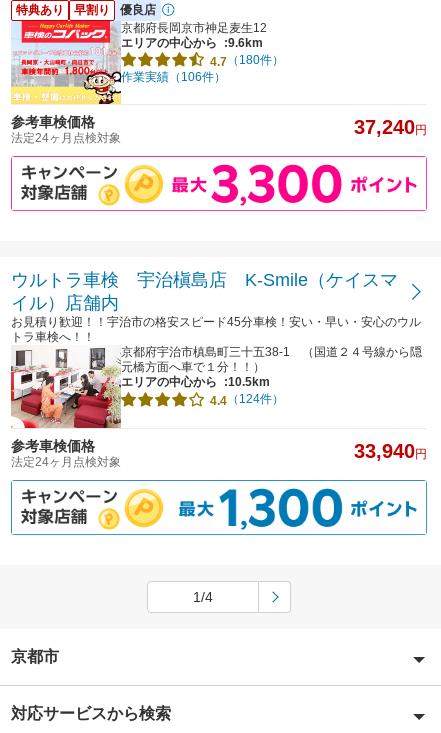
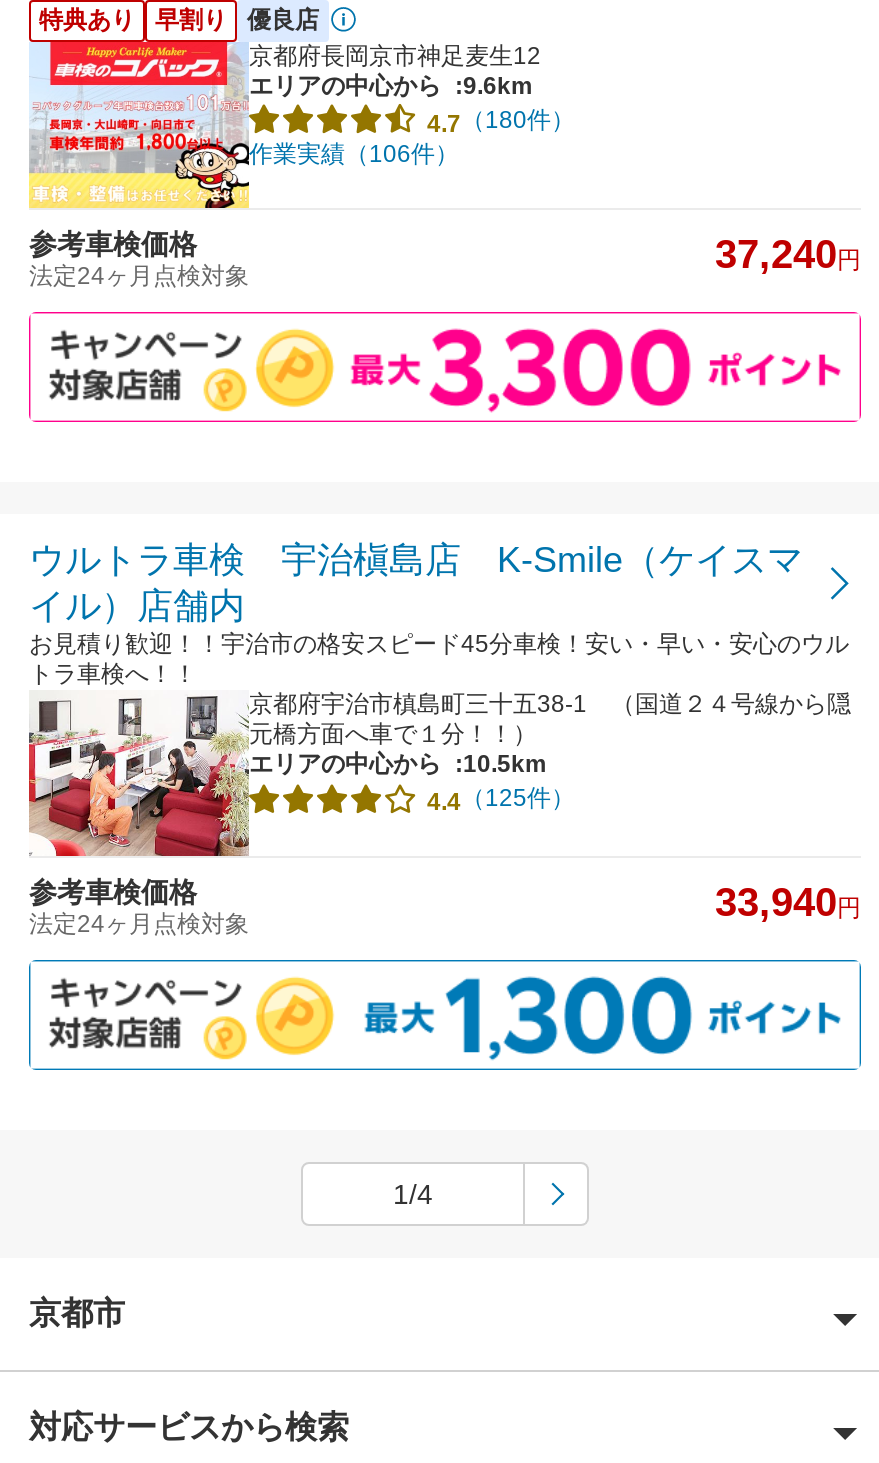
[210,392,284,408] 4.4（124件） -> [427,784,575,816] 4.4（125件）

